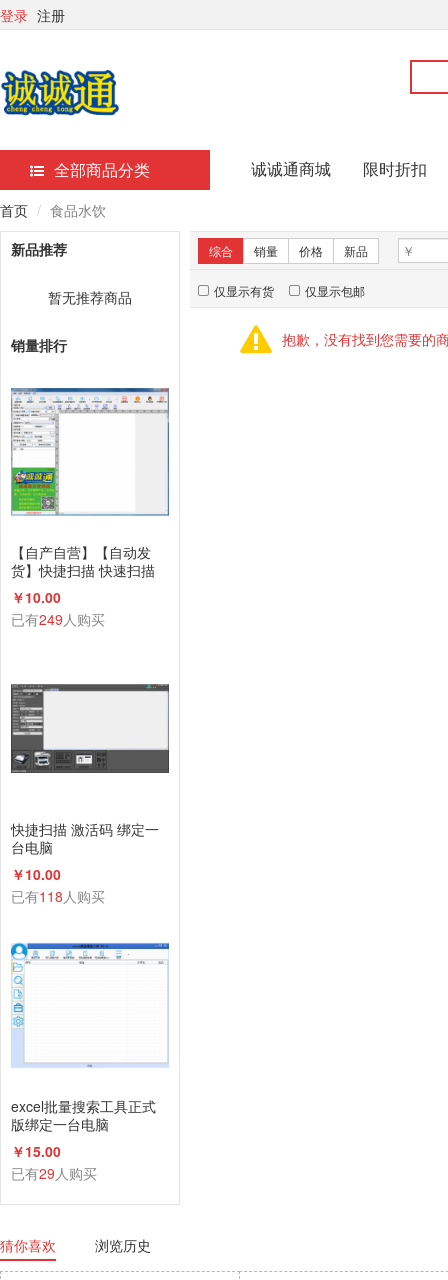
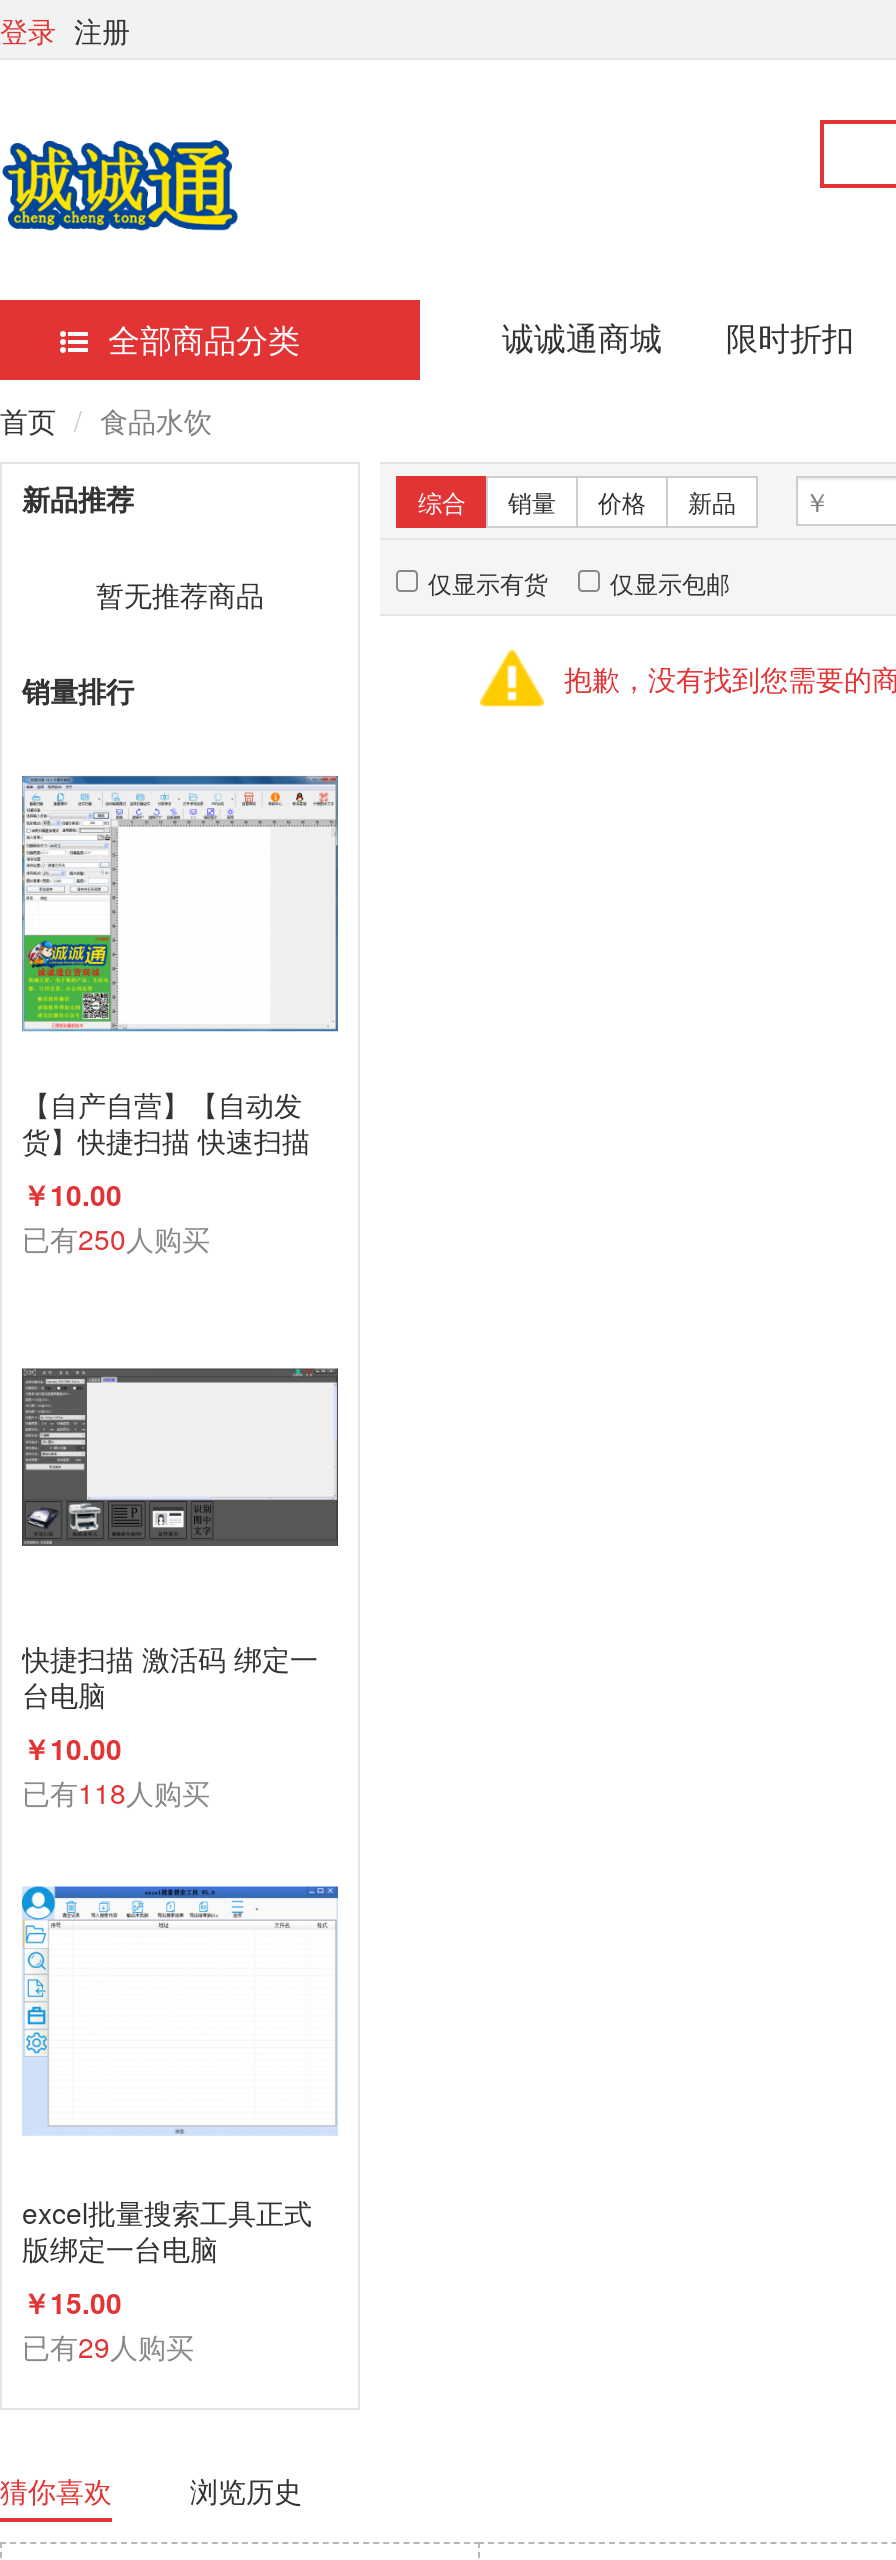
[11,609,105,629] 已有249人购买 -> [22,1218,210,1258] 已有250人购买

